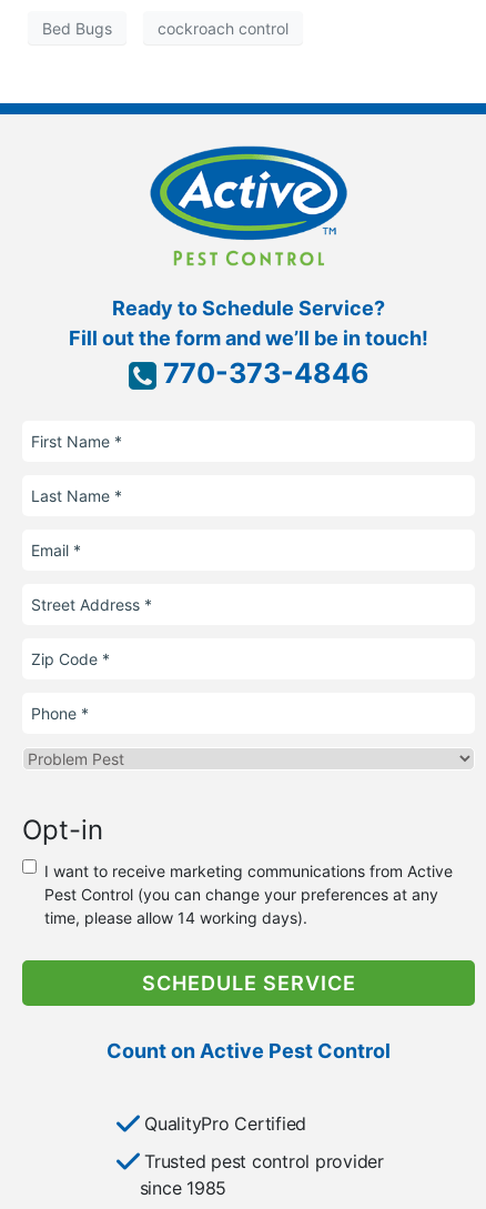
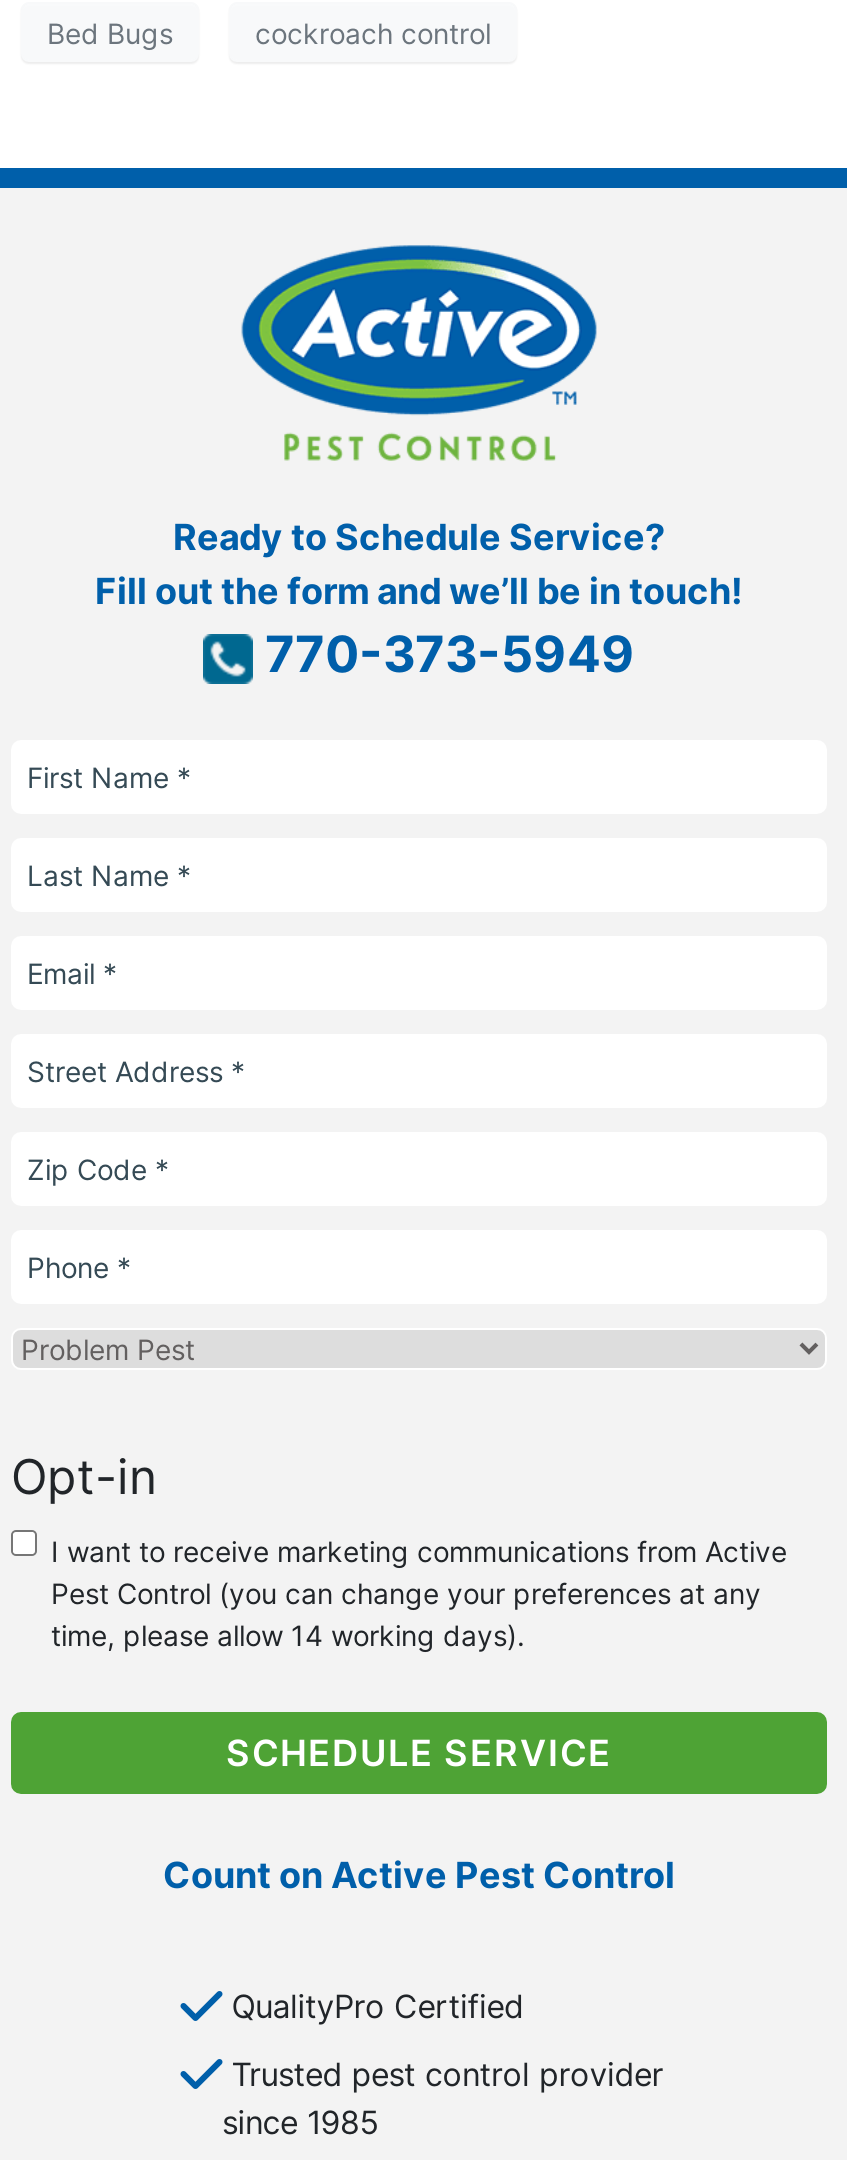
[156,357,369,390] 770-373-4846 -> [253,625,635,685] 770-373-5949

